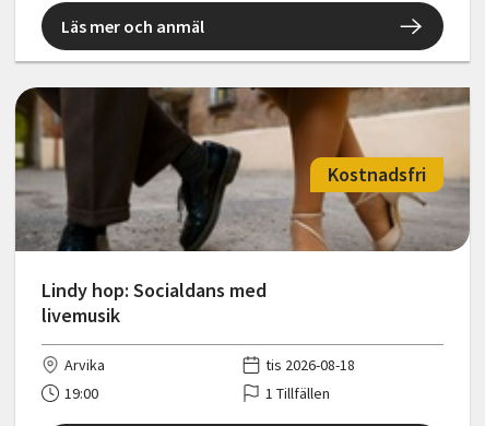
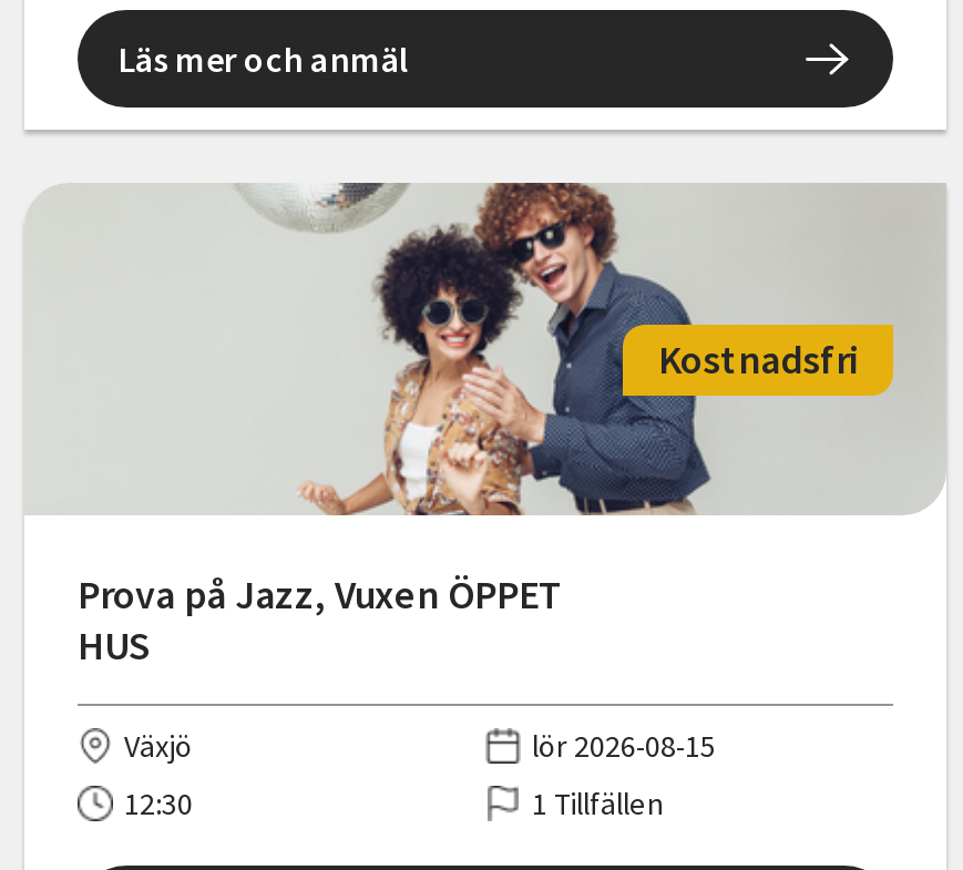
[14,86,470,327] [image] | Lindy hop: Socialdans med | livemusik -> [24,181,944,670] [image] | Prova på Jazz, Vuxen ÖPPET | HUS
[64,355,355,403] Arvika | tis 2026-08-18 | 19:00 -> [124,725,716,823] Växjö | lör 2026-08-15 | 12:30

